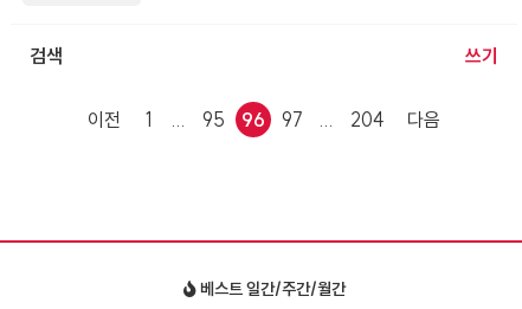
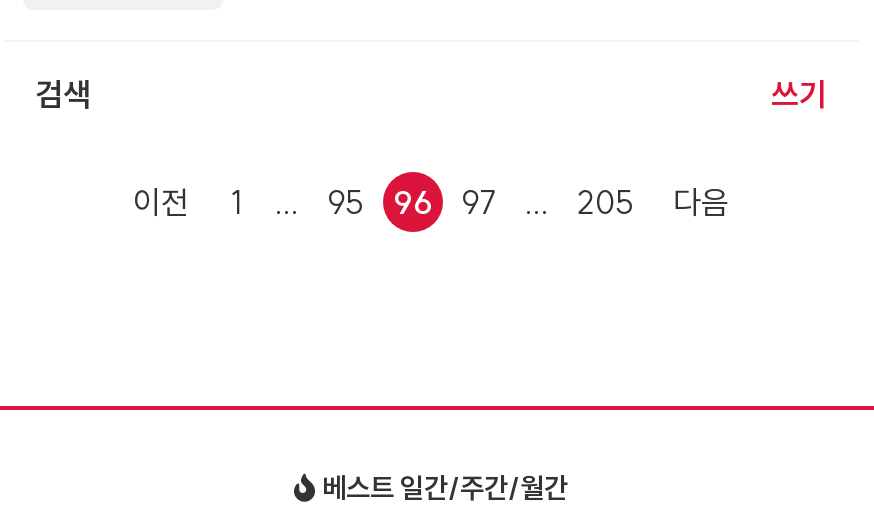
[350,107,385,131] 204 -> [577,181,635,221] 205

